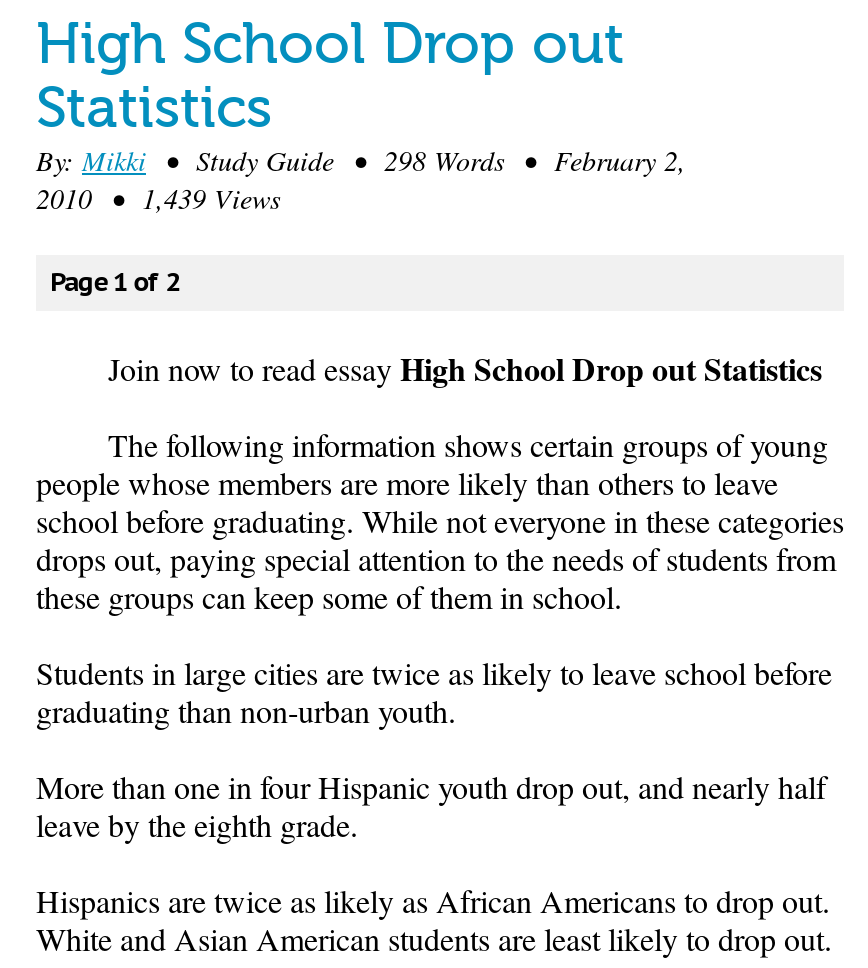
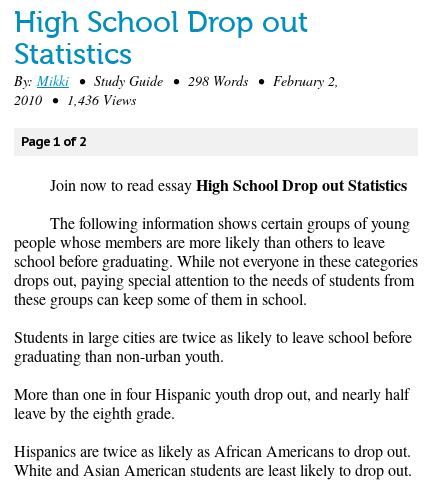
[36,179,280,217] 2010 • 1,439 Views -> [14,90,136,109] 2010 • 1,436 Views

